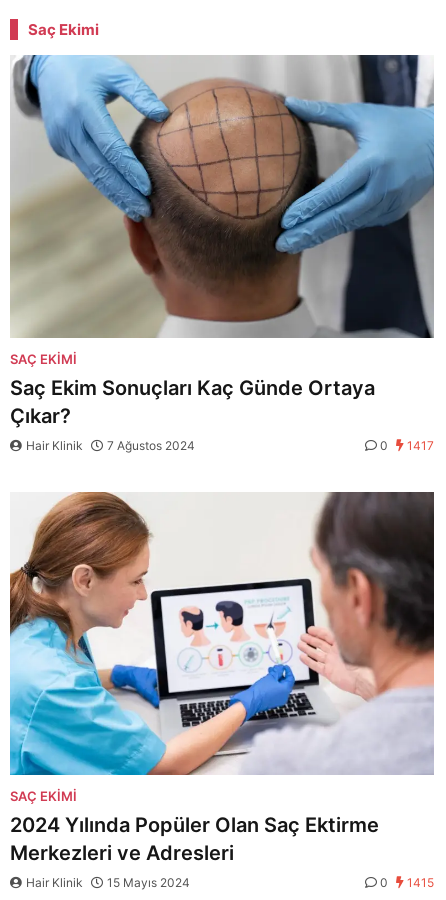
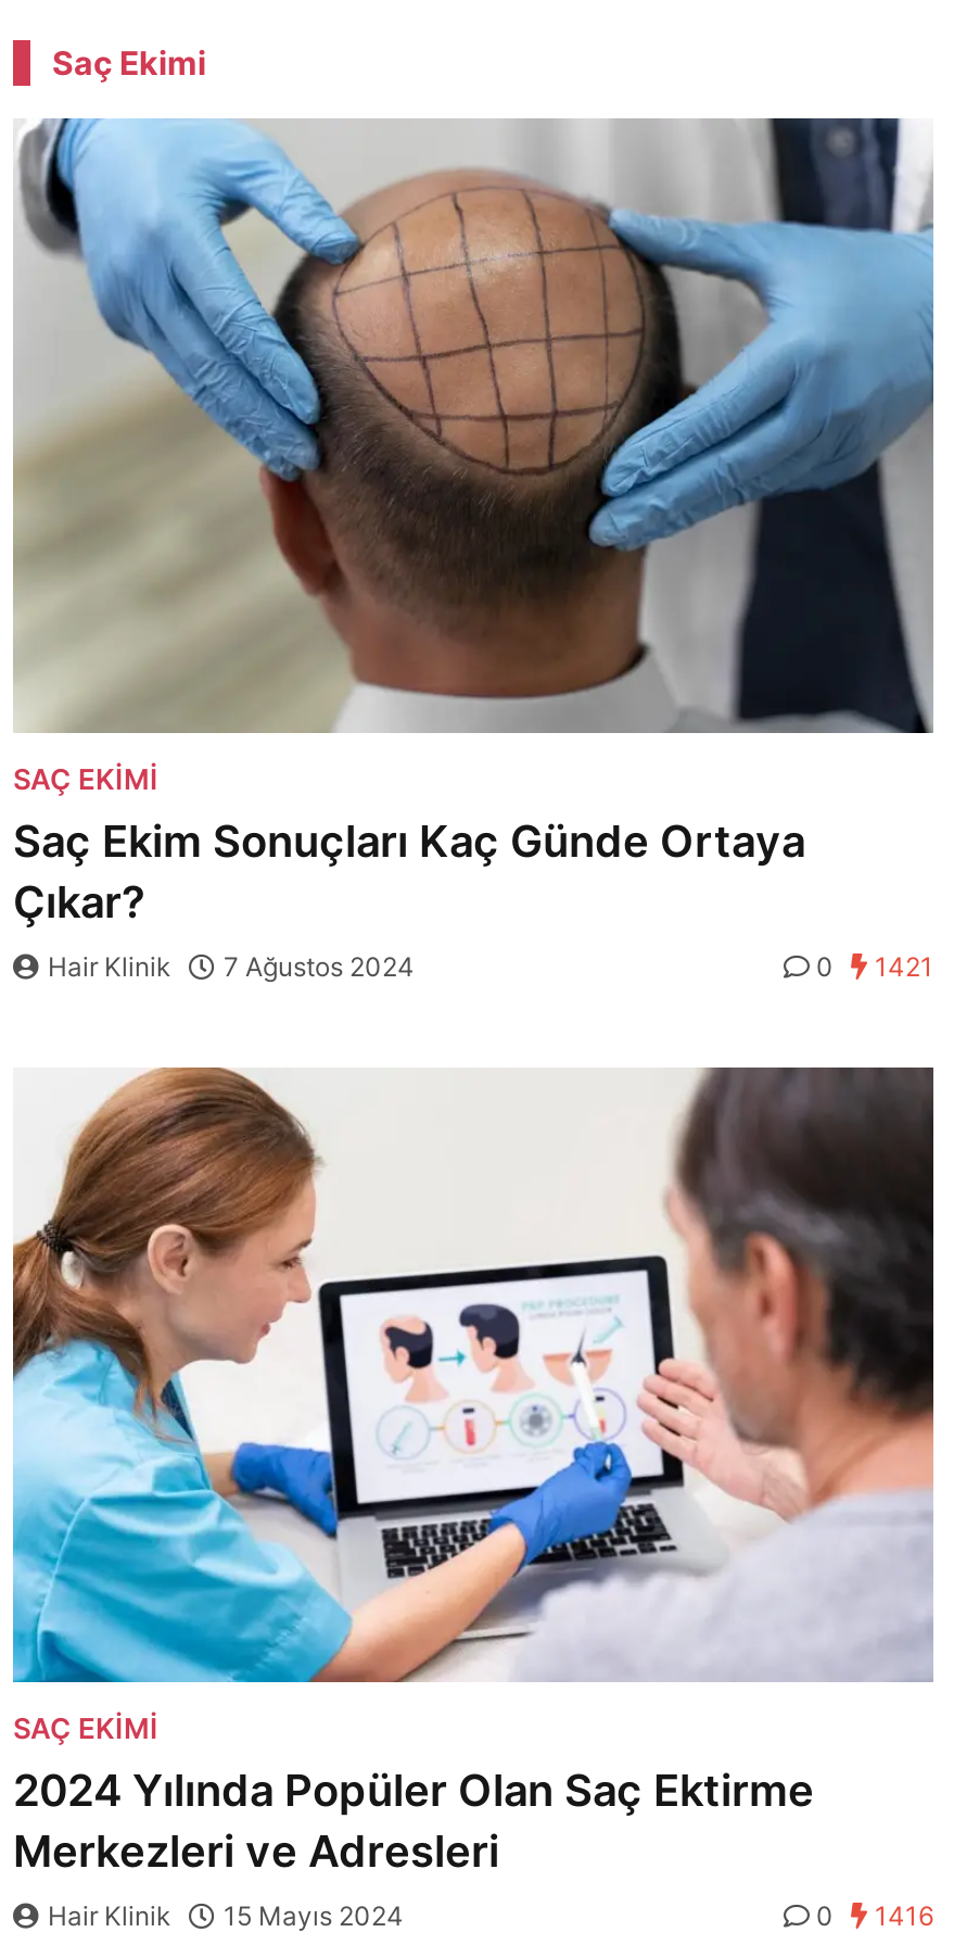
[377,438,434,453] 0 1417 -> [810,950,933,983] 0 1421
[377,875,434,890] 0 1415 -> [810,1899,933,1931] 0 1416

